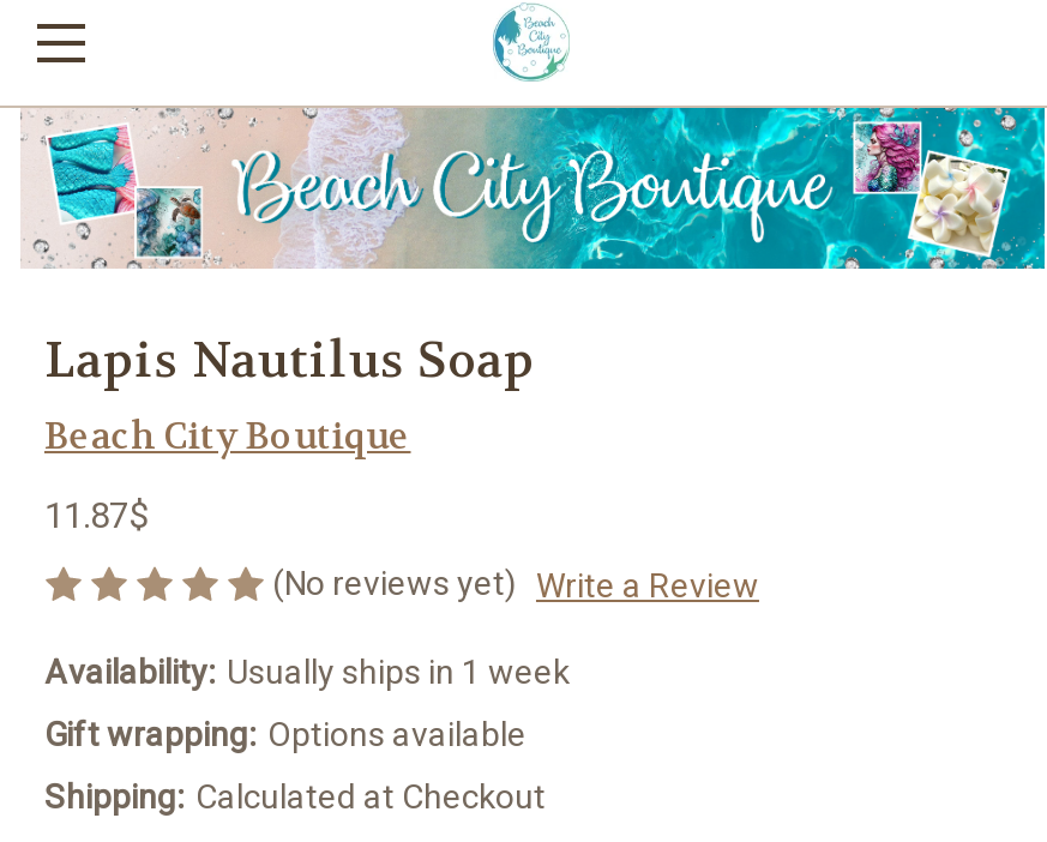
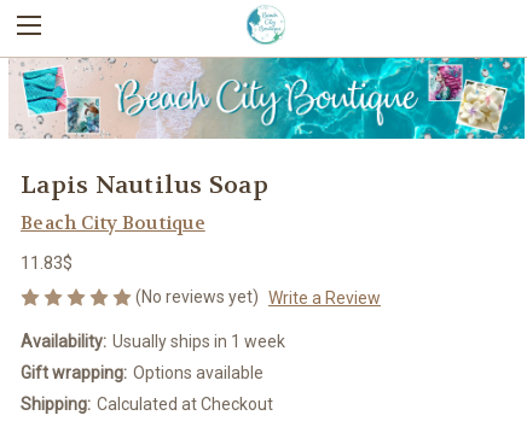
[44,493,148,537] 11.87$ -> [21,252,73,273] 11.83$

